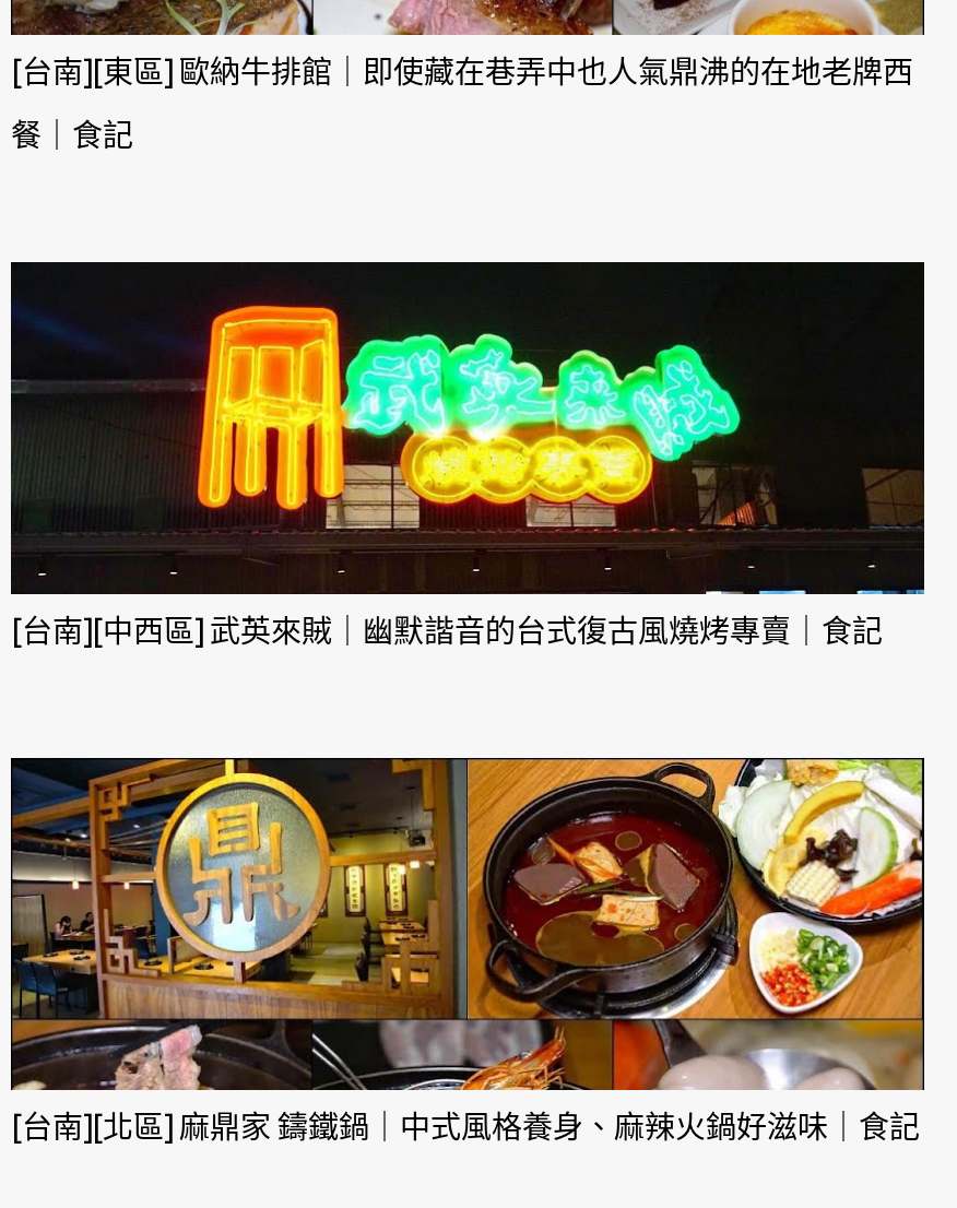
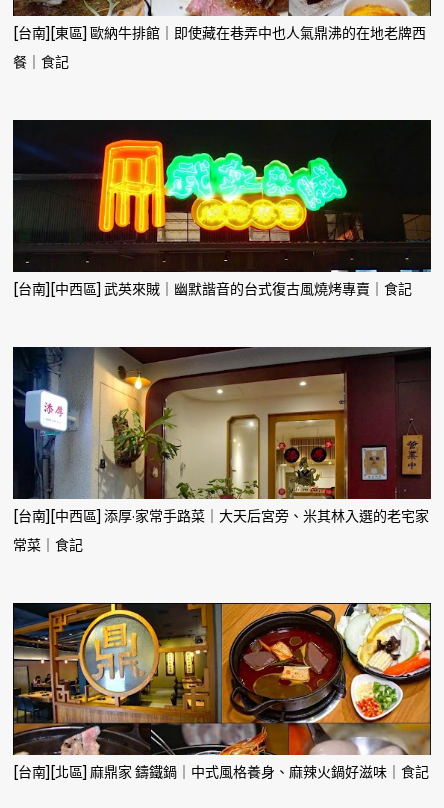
none -> [13,347,431,553] [image] | [台南][中西區] 添厚·家常手路菜｜大天后宮旁、米其林入選的老宅家 | 常菜｜食記

